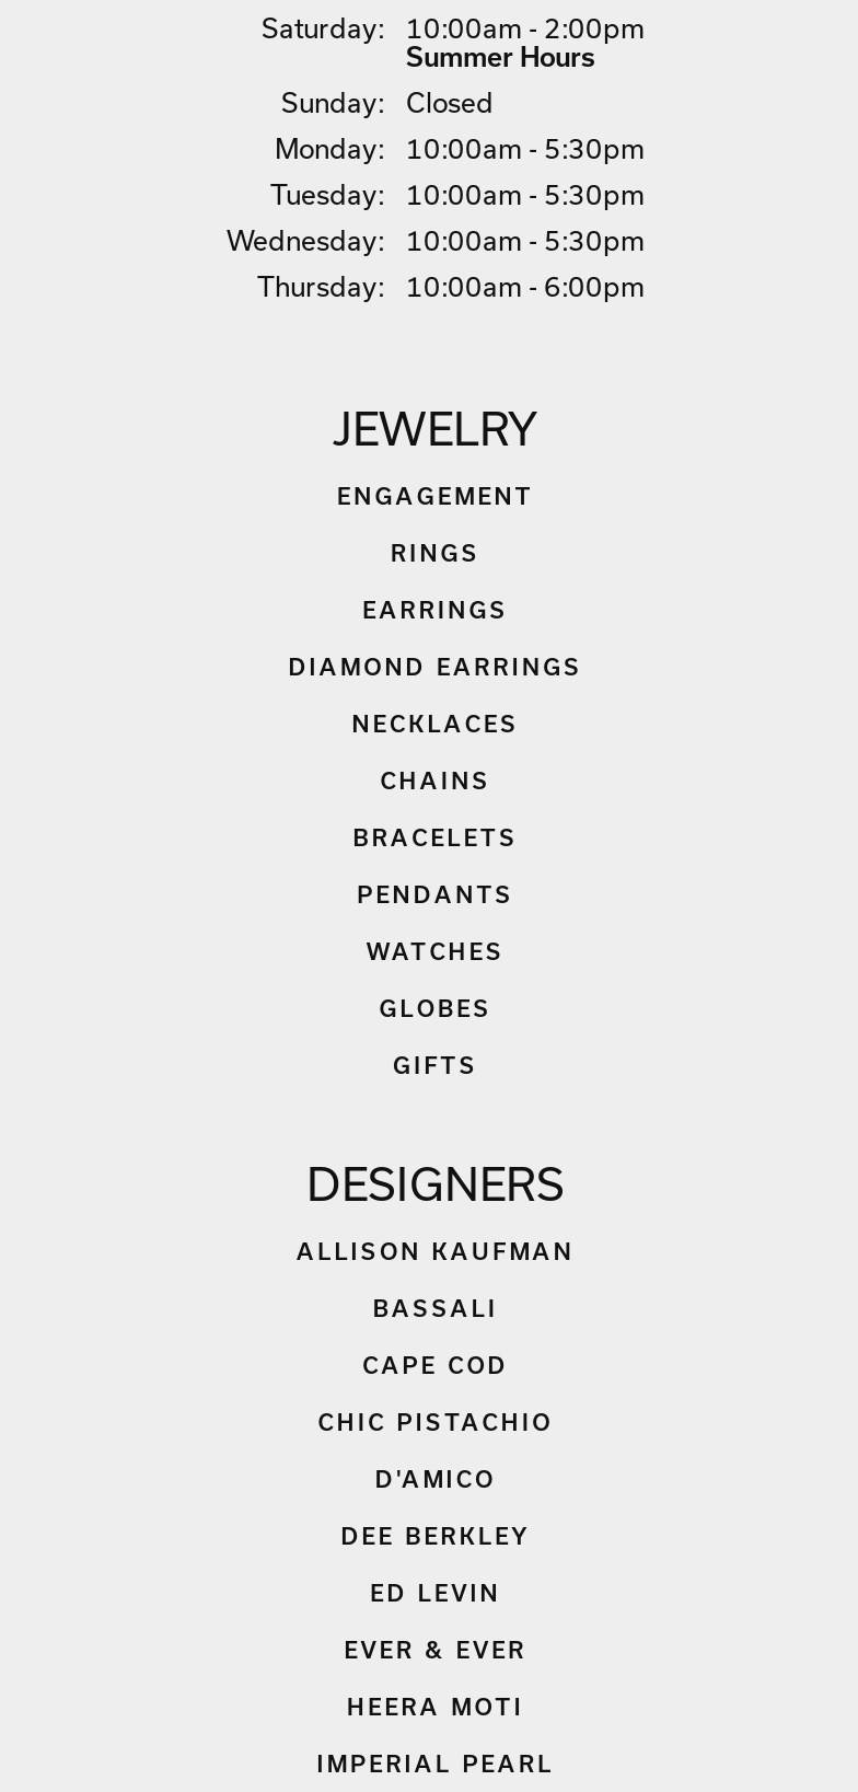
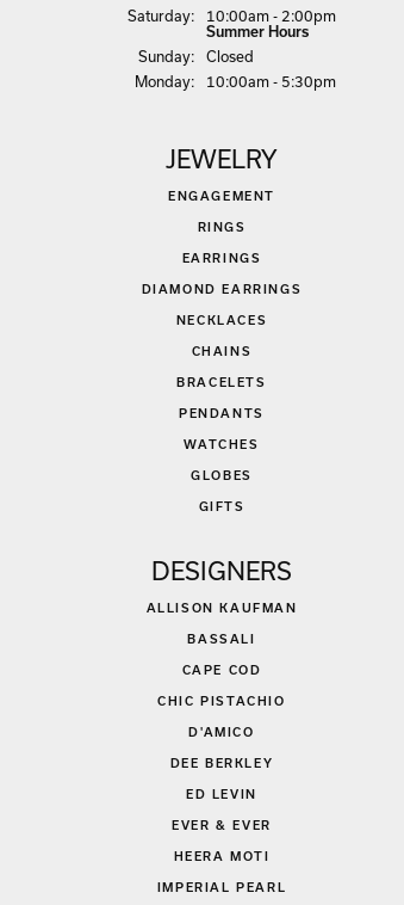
[227,178,645,301] Tuesday: | 10:00am - 5:30pm | Wednesday: | 10:00am - 5:30pm | Thu rsday: | 10:00am - 6:00pm -> none

